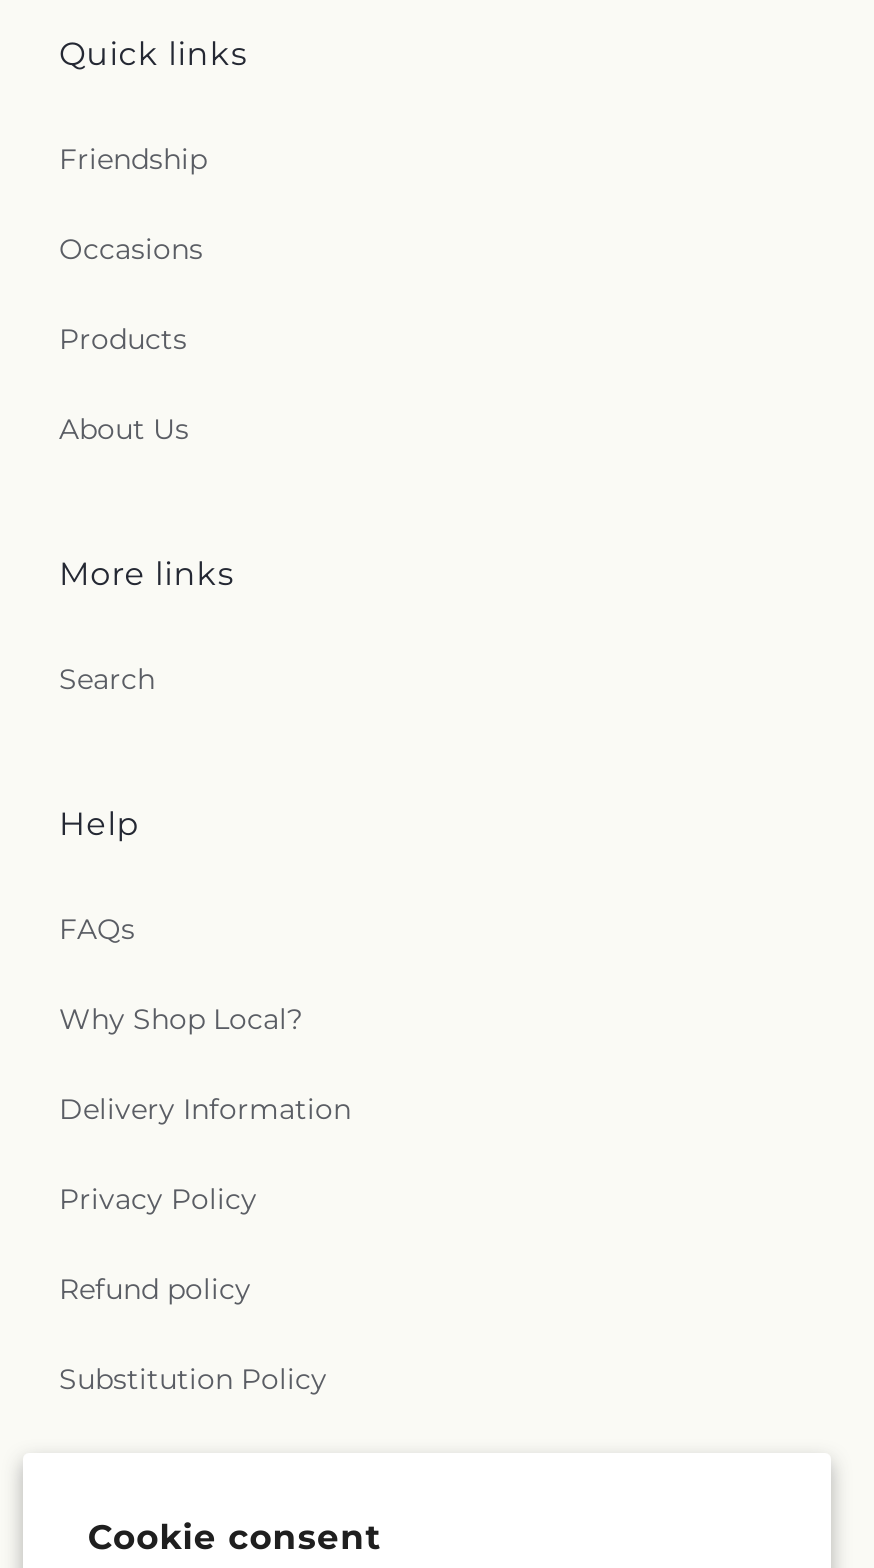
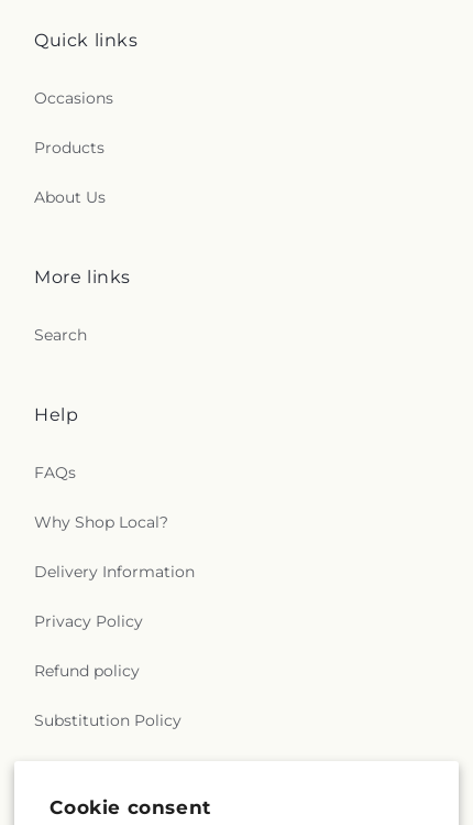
[59,141,207,177] Friendship -> none

